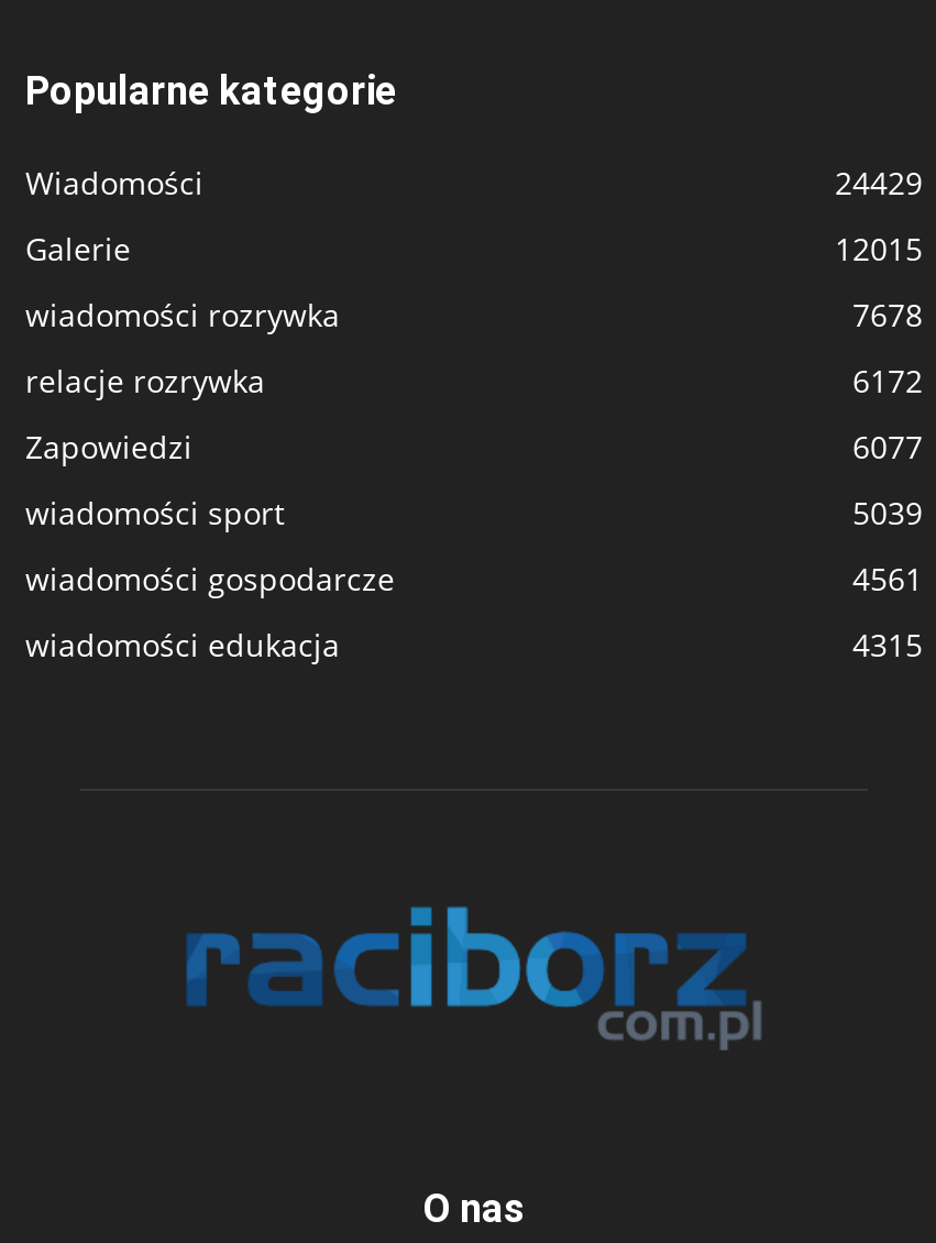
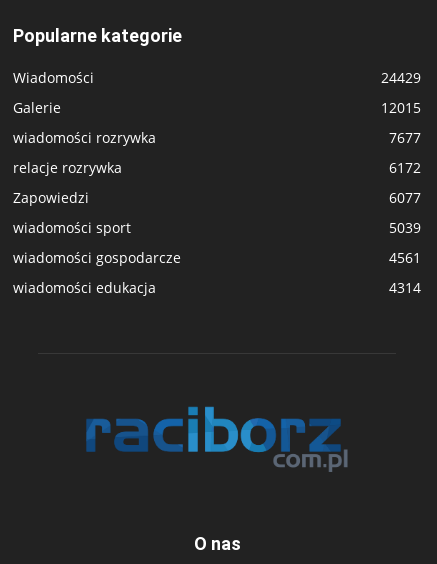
[852,294,923,335] 7678 -> [389,128,421,147] 7677
[852,624,923,665] 4315 -> [389,278,421,297] 4314

